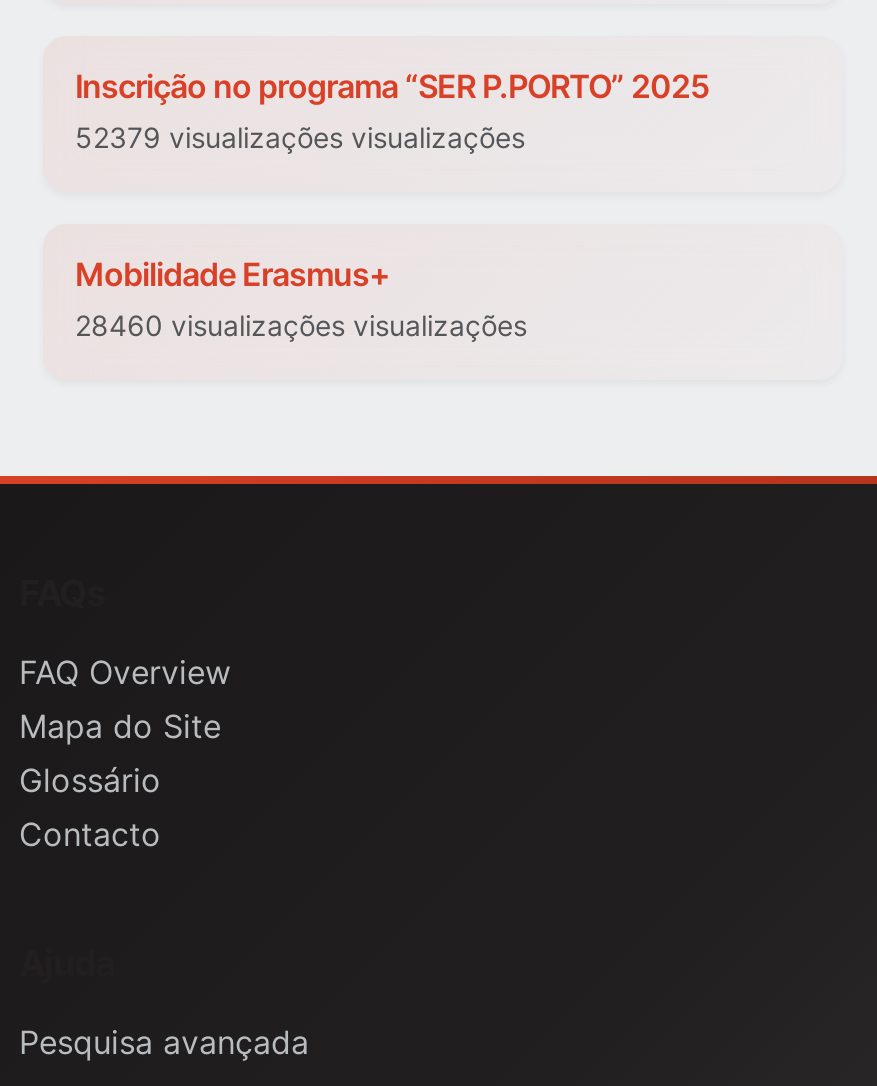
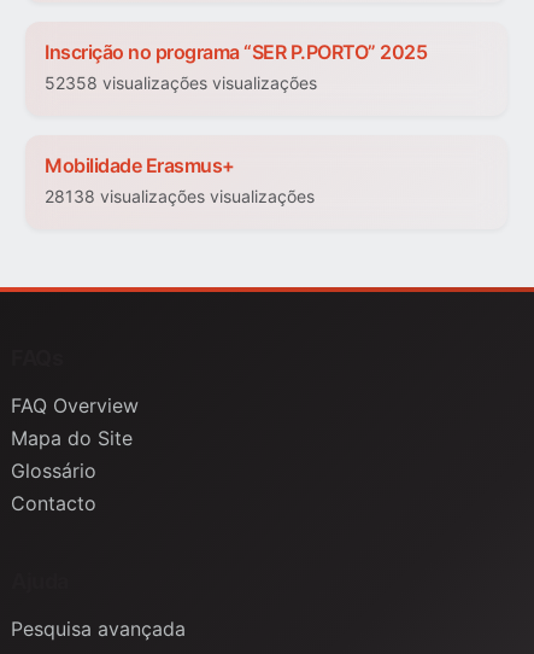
[75,121,525,155] 52379 visualizações visualizações -> [45,73,317,94] 52358 visualizações visualizações
[75,309,527,343] 28460 visualizações visualizações -> [45,186,315,207] 28138 visualizações visualizações

